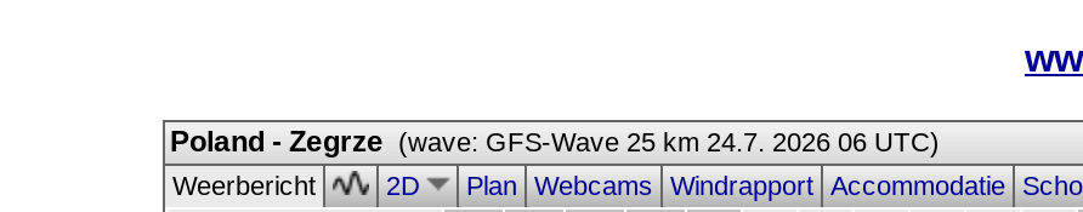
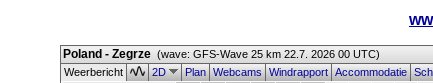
[170,125,940,159] Poland - Zegrze (wave: GFS-Wave 25 km 24.7. 2026 06 UTC) -> [62,47,379,61] Poland - Zegrze (wave: GFS-Wave 25 km 22.7. 2026 00 UTC)

